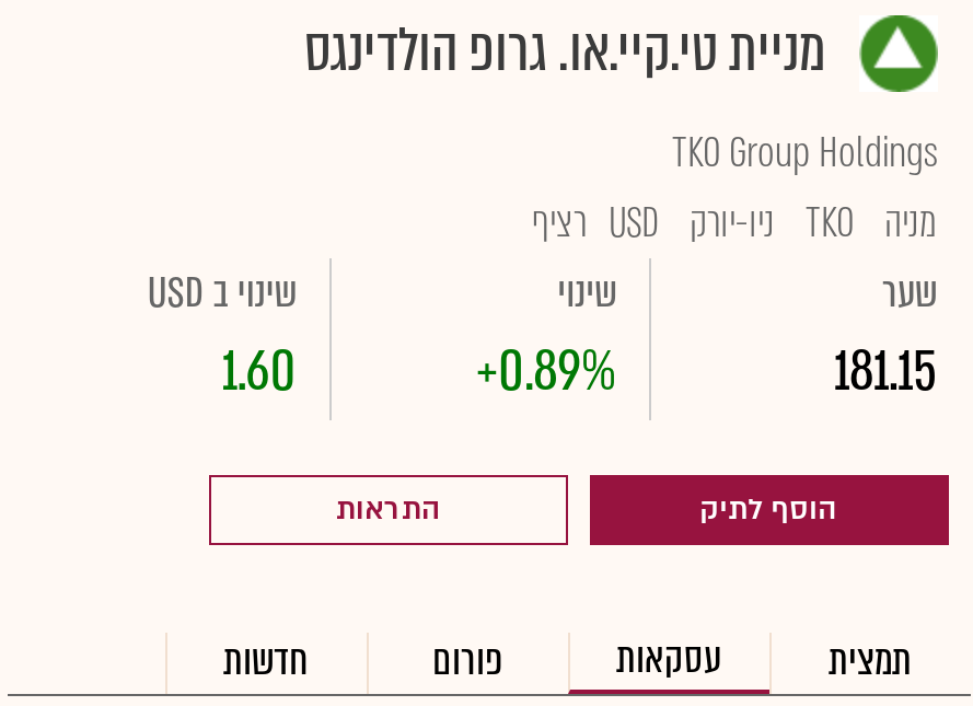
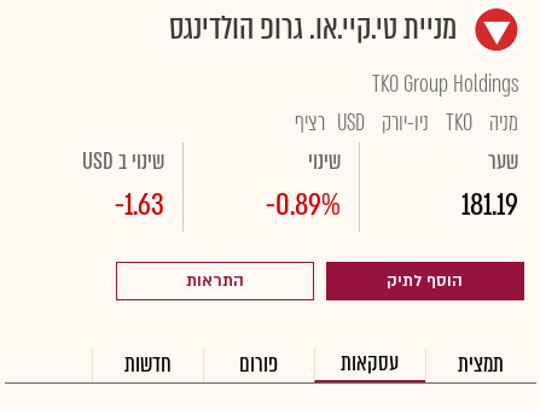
[859,13,940,94] [image] -> [475,7,518,52] [image]
[222,333,296,412] 1.60 -> [115,183,164,227] -1.63
[477,333,617,412] +0.89% -> [266,183,341,227] -0.89%
[834,333,937,412] 181.15 -> [461,183,518,227] 181.19

